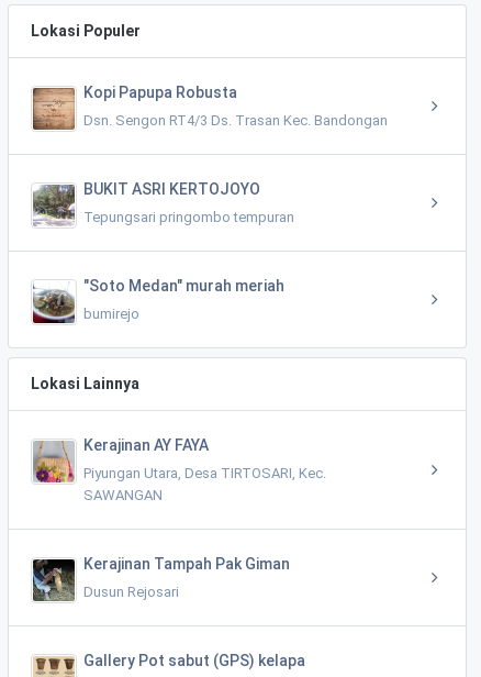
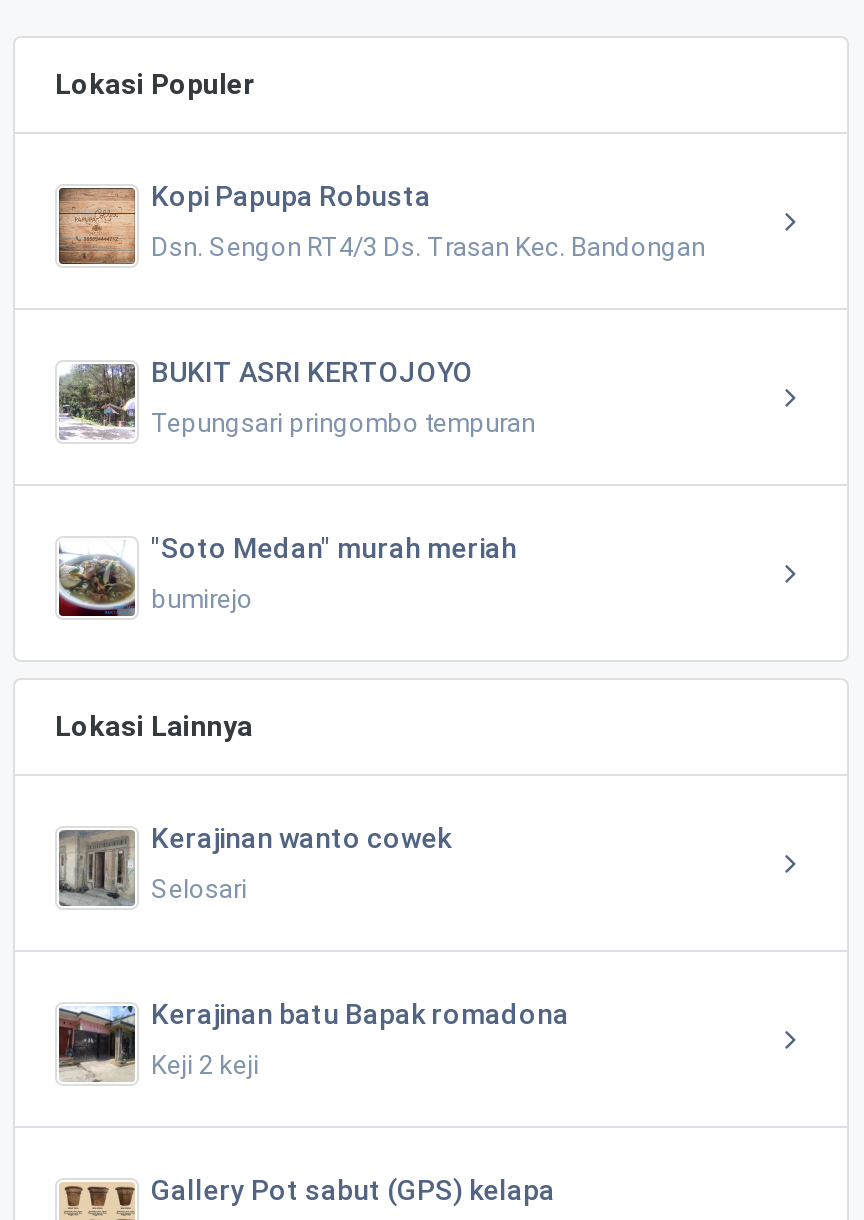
[33,436,209,484] [image] | Kerajinan AY FAYA -> [59,821,451,908] [image] | Kerajinan wanto cowek
[83,464,326,503] Piyungan Utara, Desa TIRTOSARI, Kec. | SAWANGAN -> [151,873,247,903] Selosari
[32,555,290,602] [image] | Kerajinan Tampah Pak Giman -> [57,997,569,1082] [image] | Kerajinan batu Bapak romadona
[83,583,179,600] Dusun Rejosari -> [151,1049,259,1079] Keji 2 keji

